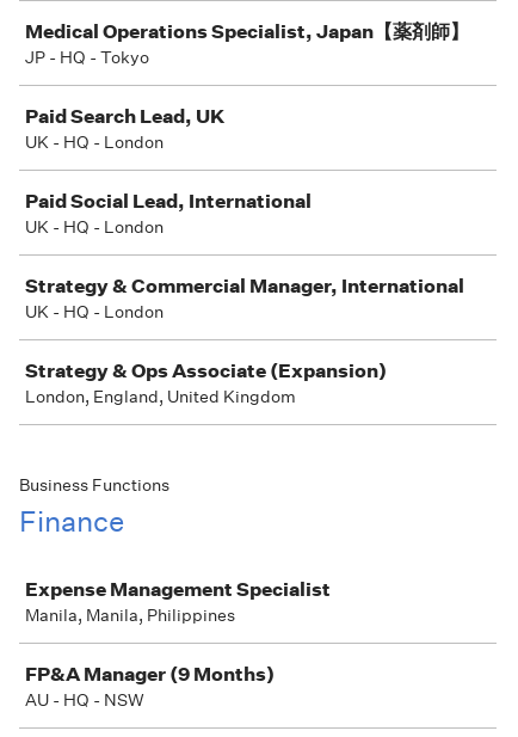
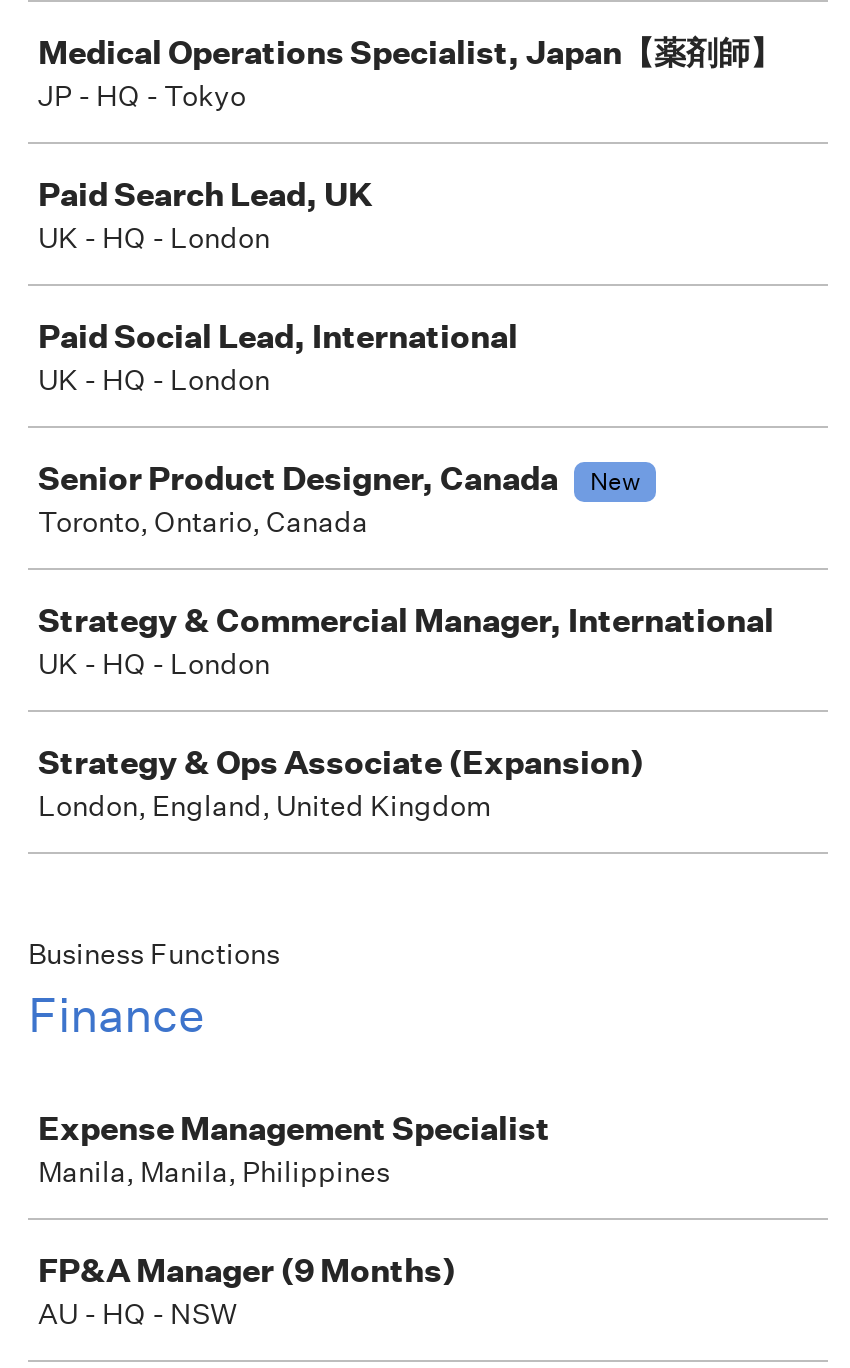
none -> [38,459,640,541] Senior Product Designer, Canada | New | Toronto, Ontario, Canada

